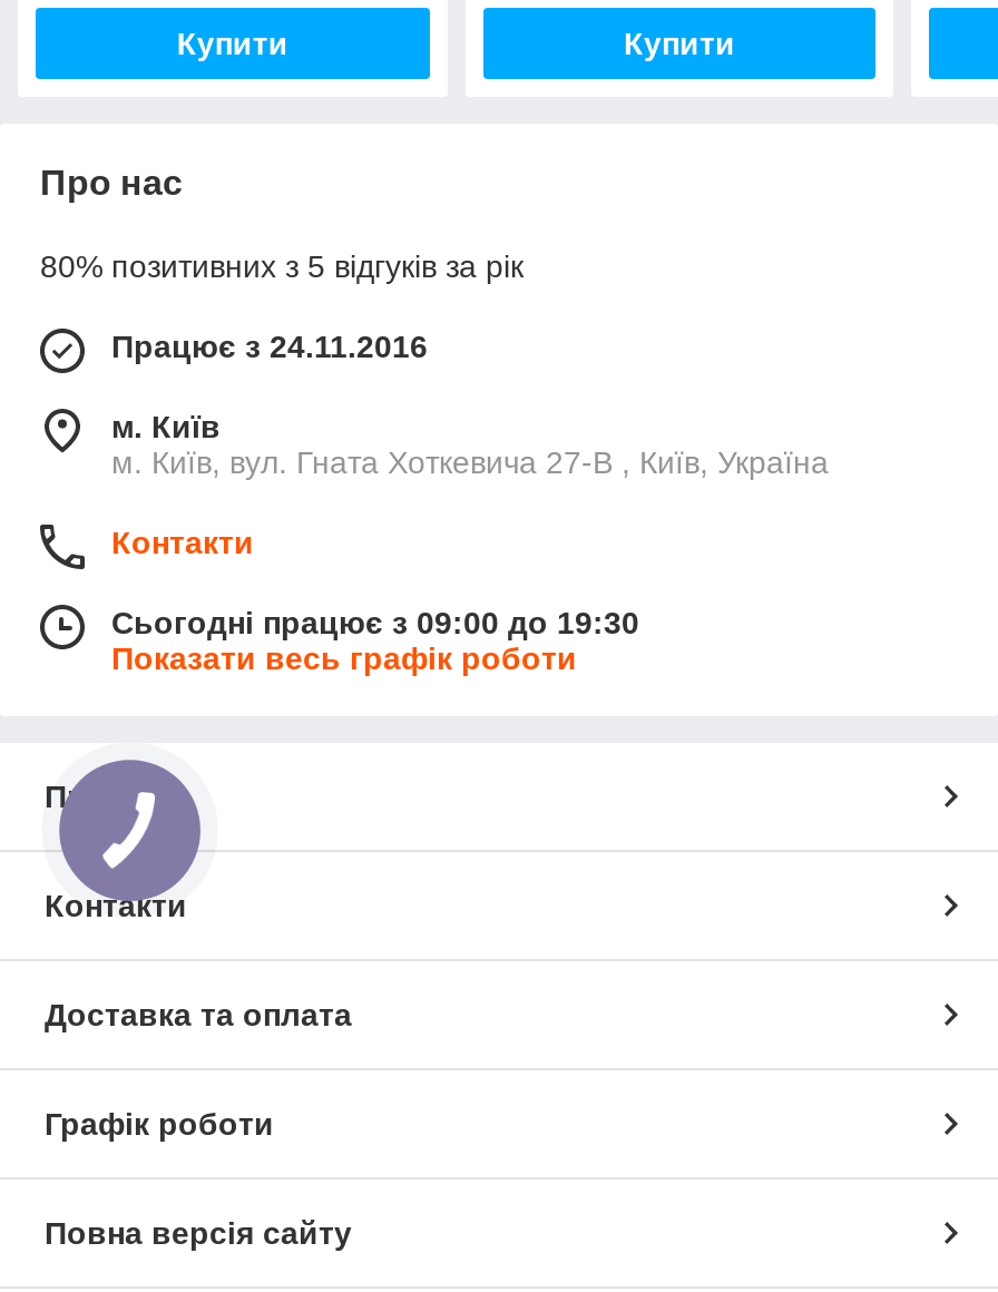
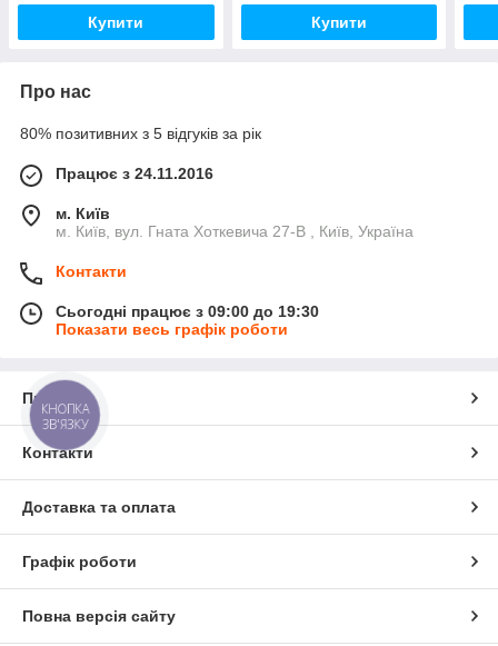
none -> [41,400,89,432] КНОПКА | ЗВ'ЯЗКУ

